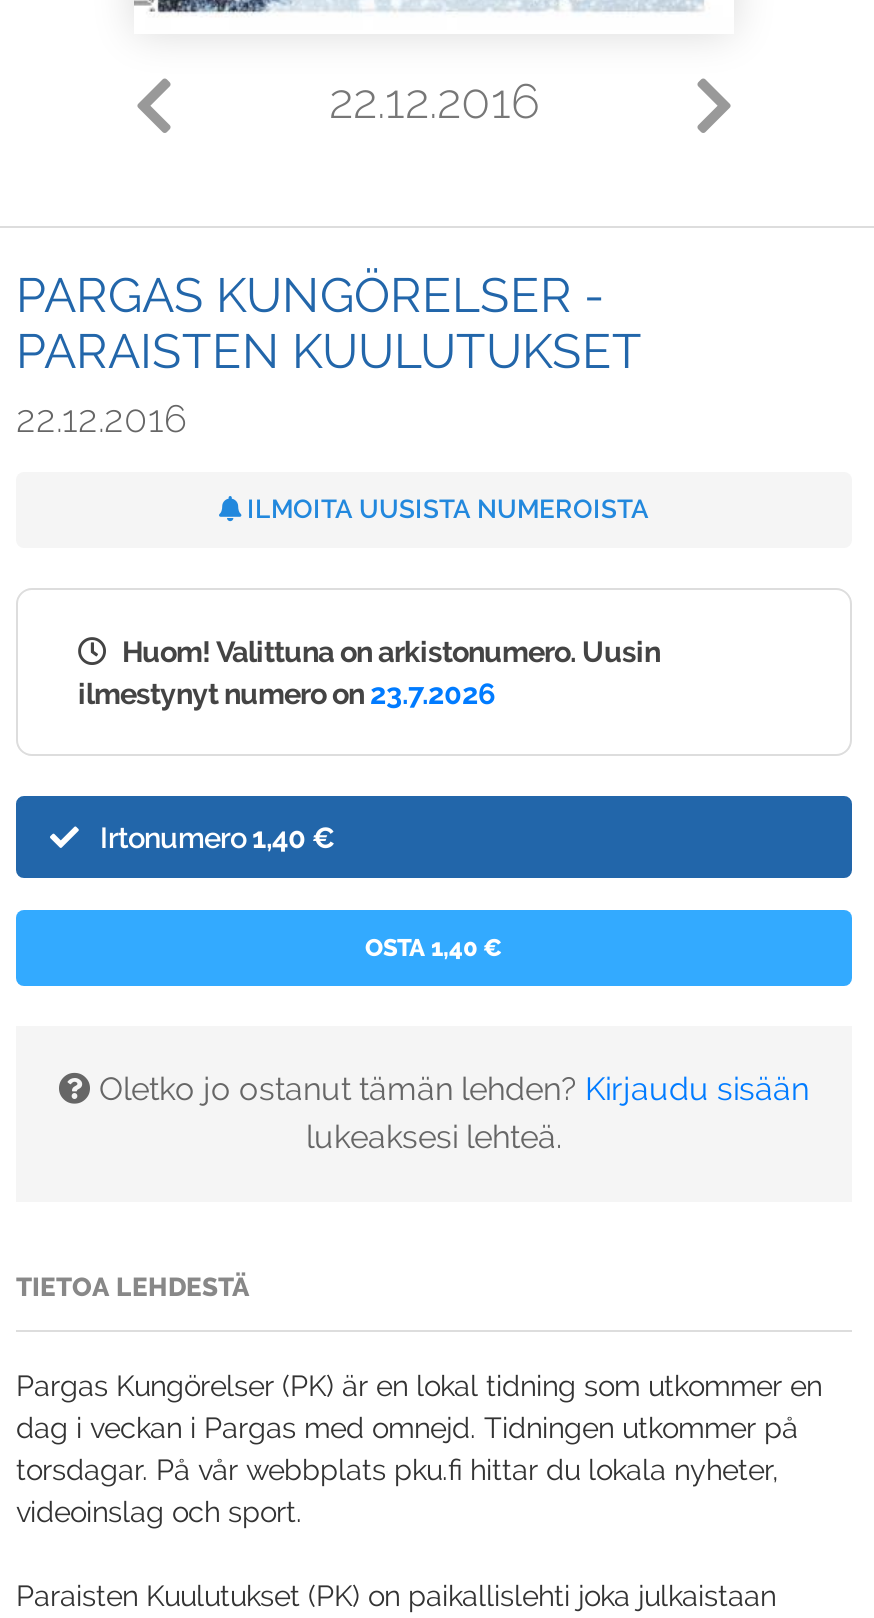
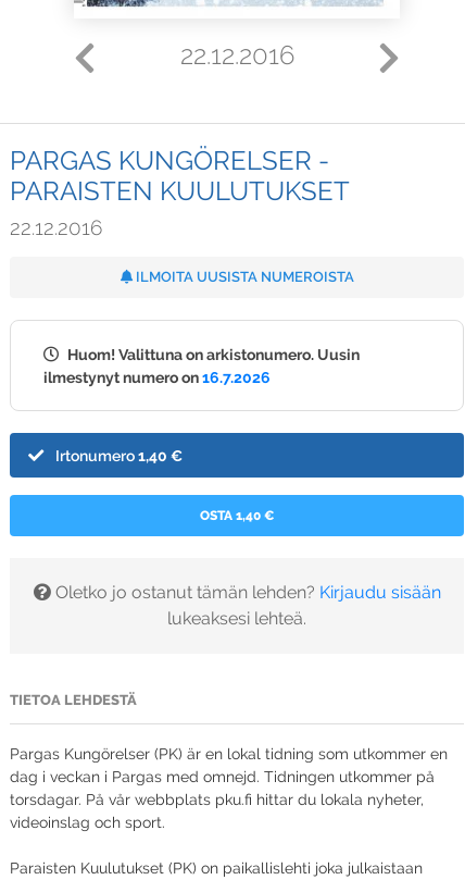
[78,676,496,710] ilmestynyt numero on 23.7.2026 -> [43,368,271,386] ilmestynyt numero on 16.7.2026

